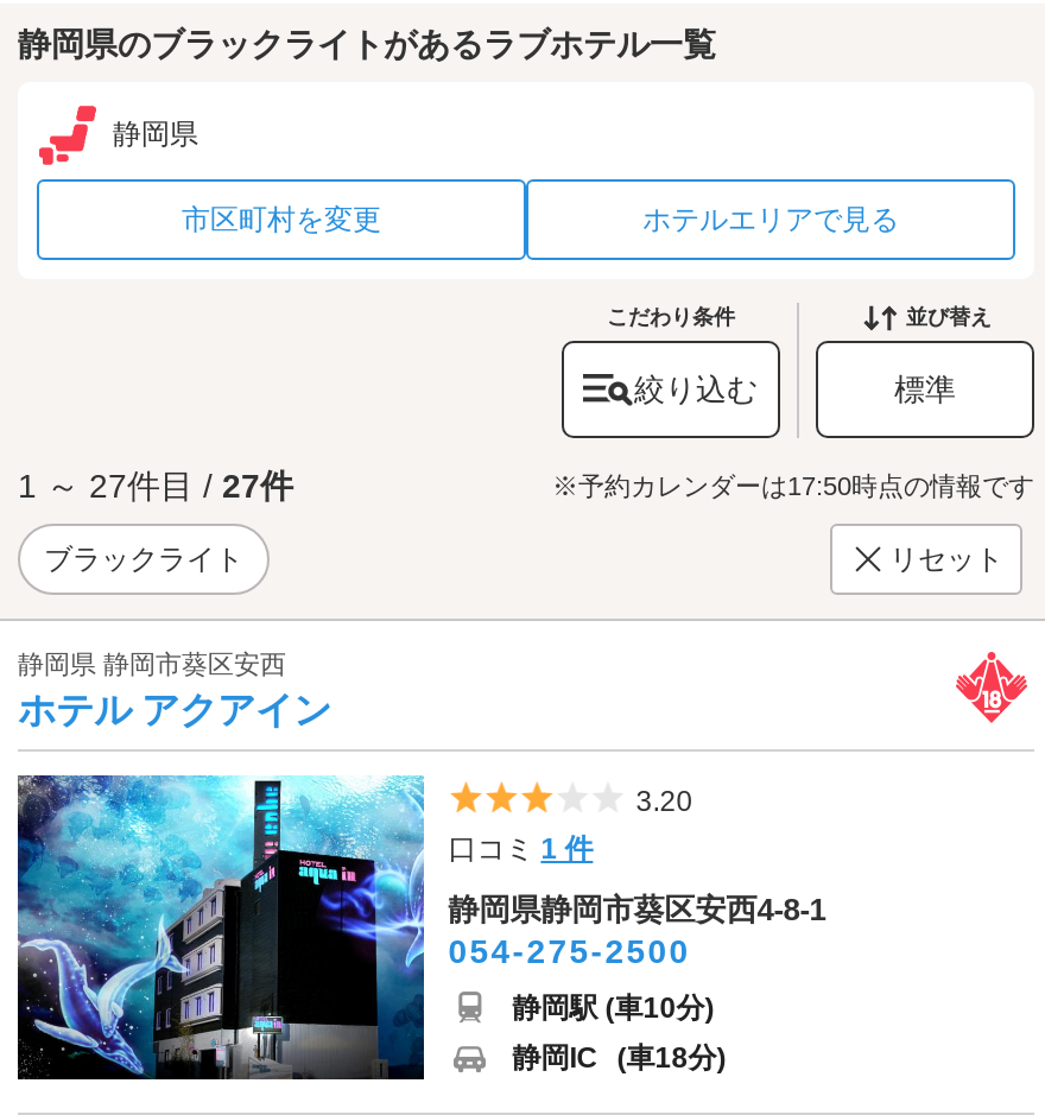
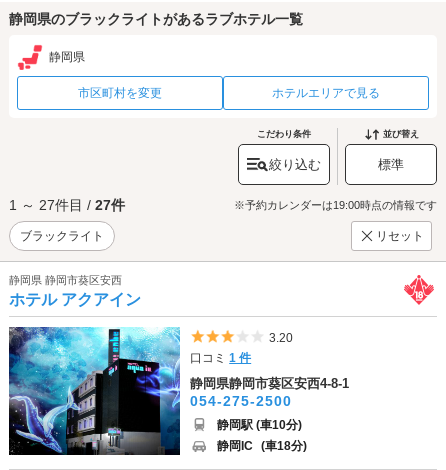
[552,471,1034,500] ※予約カレンダーは17:50時点の情報です -> [234,199,437,211] ※予約カレンダーは19:00時点の情報です

